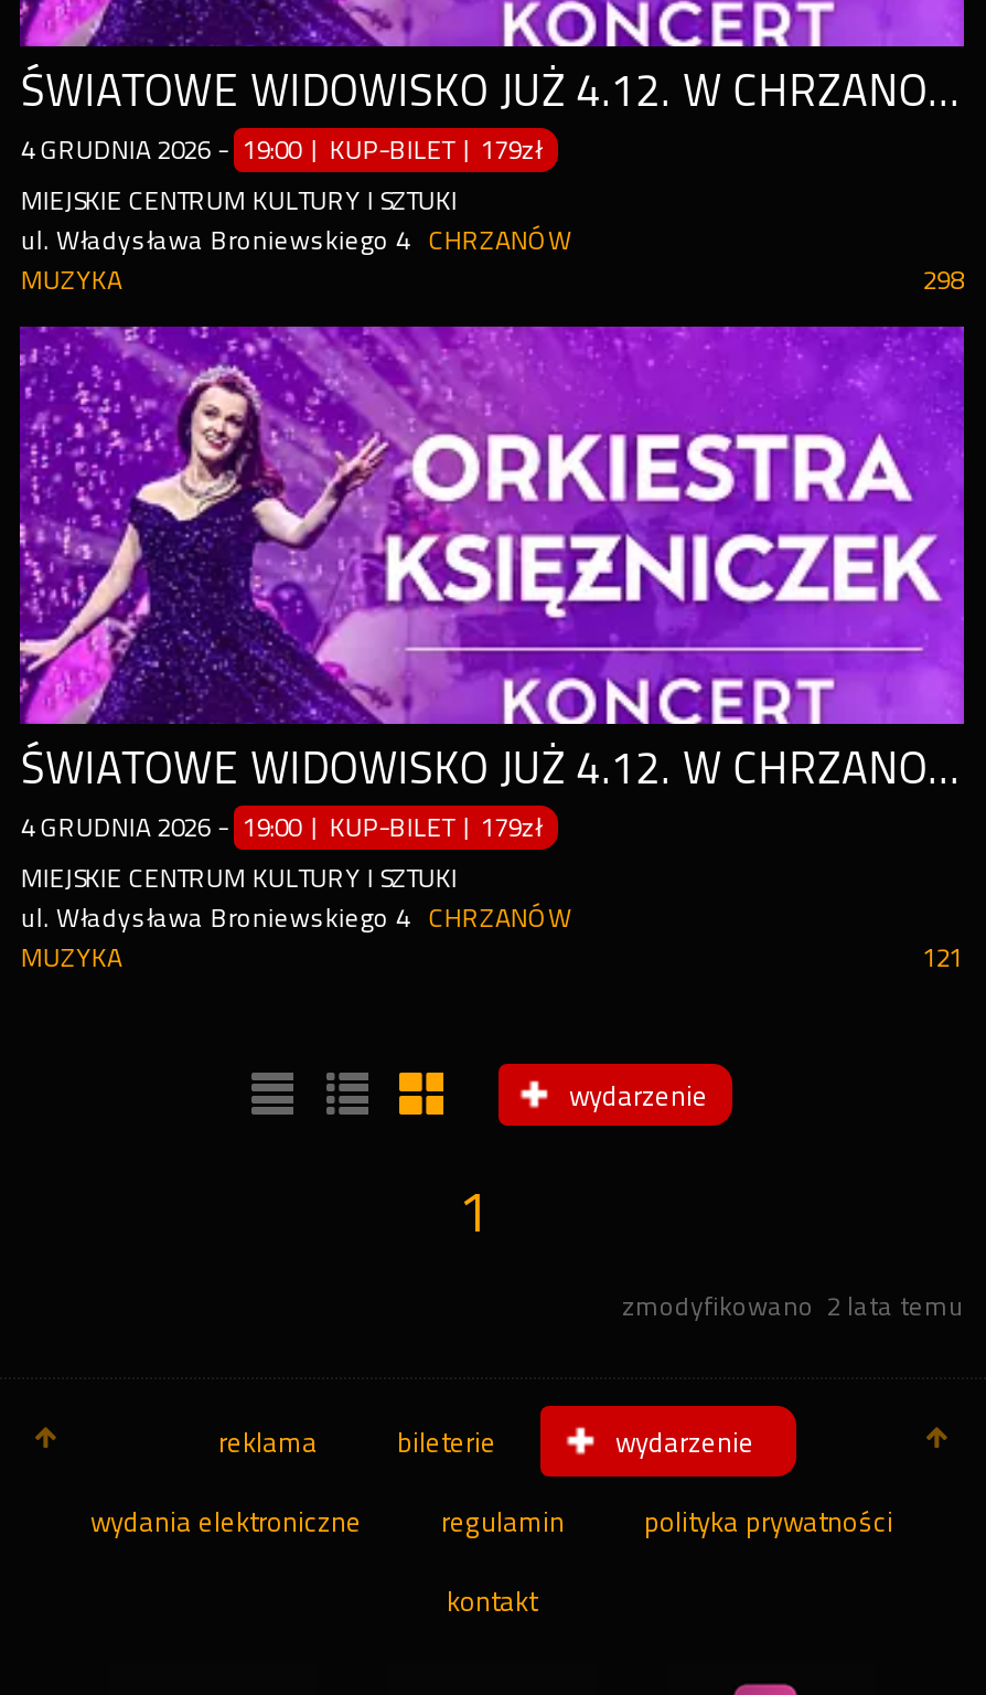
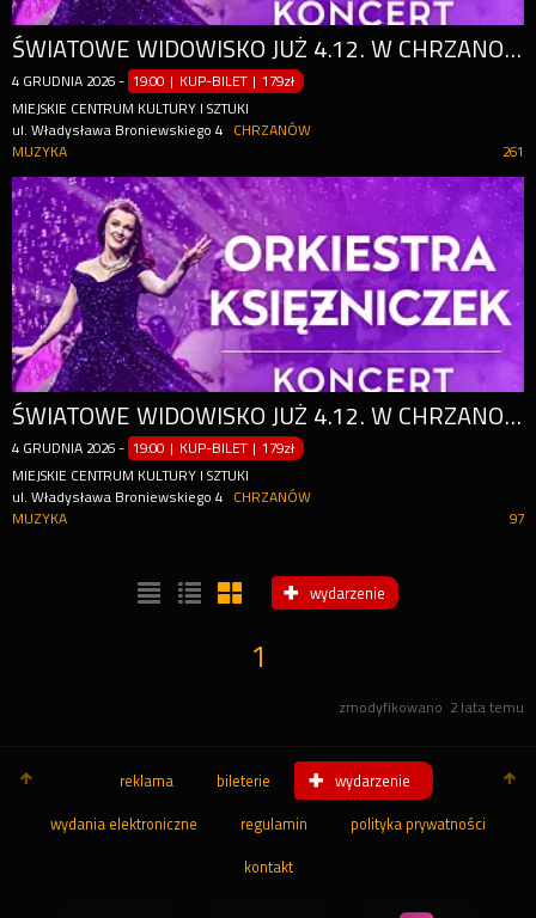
[923,265,963,296] 298 -> [502,143,524,160] 261
[923,942,963,973] 121 -> [509,510,524,527] 97

